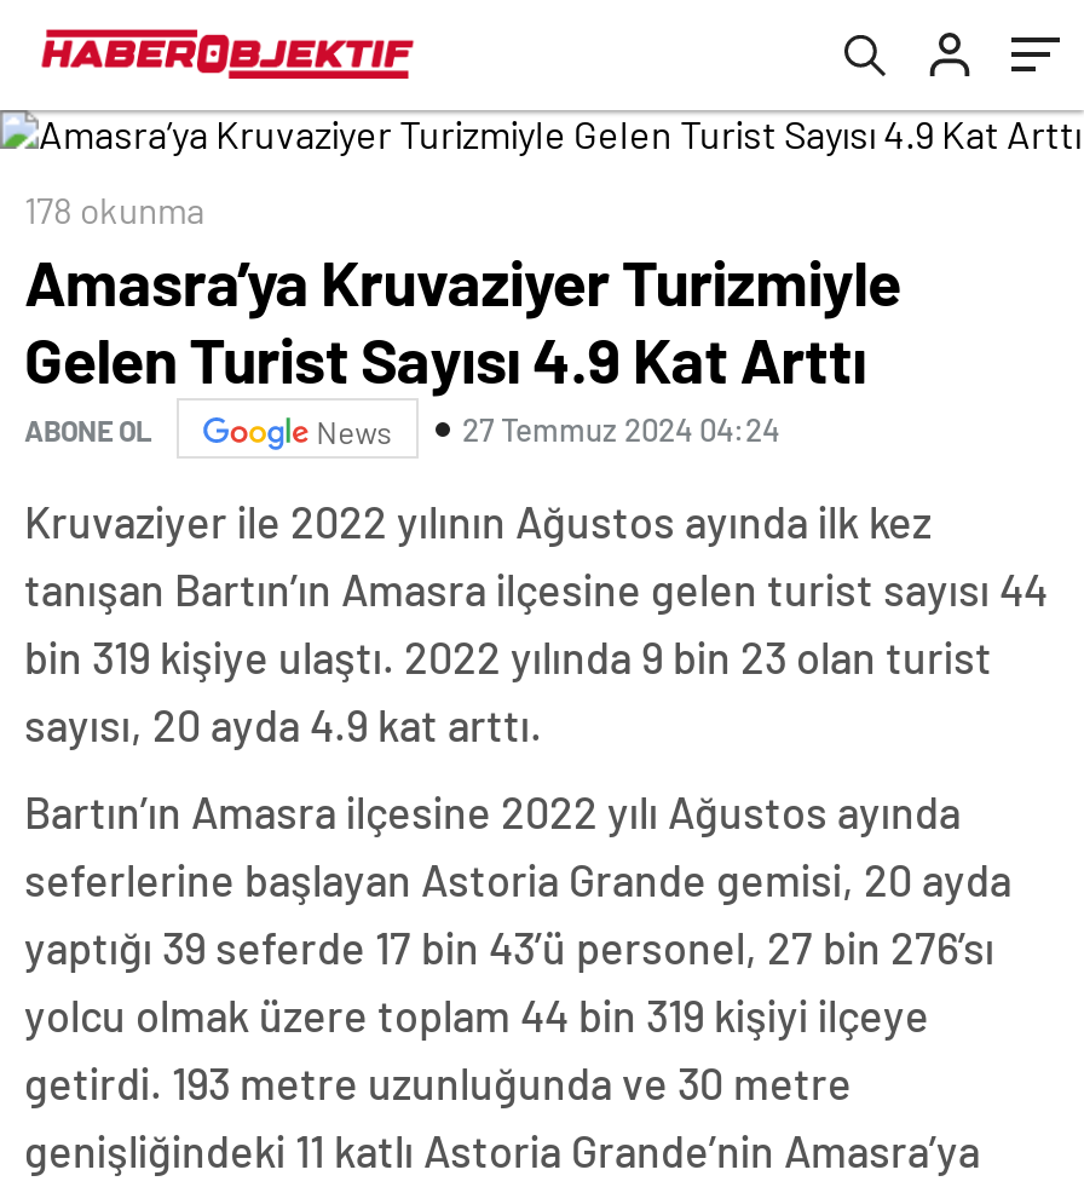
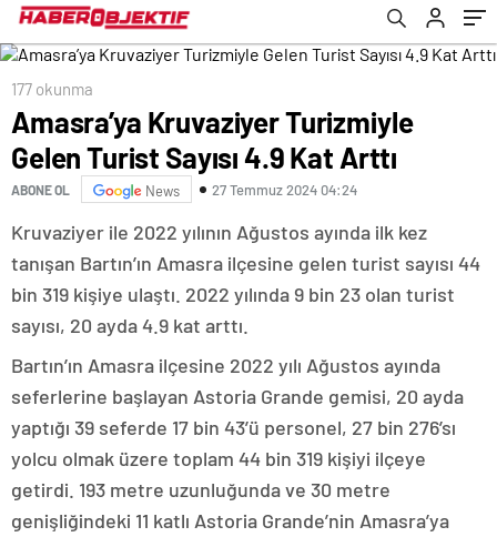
[24,188,206,231] 178 okunma -> [11,79,93,99] 177 okunma

